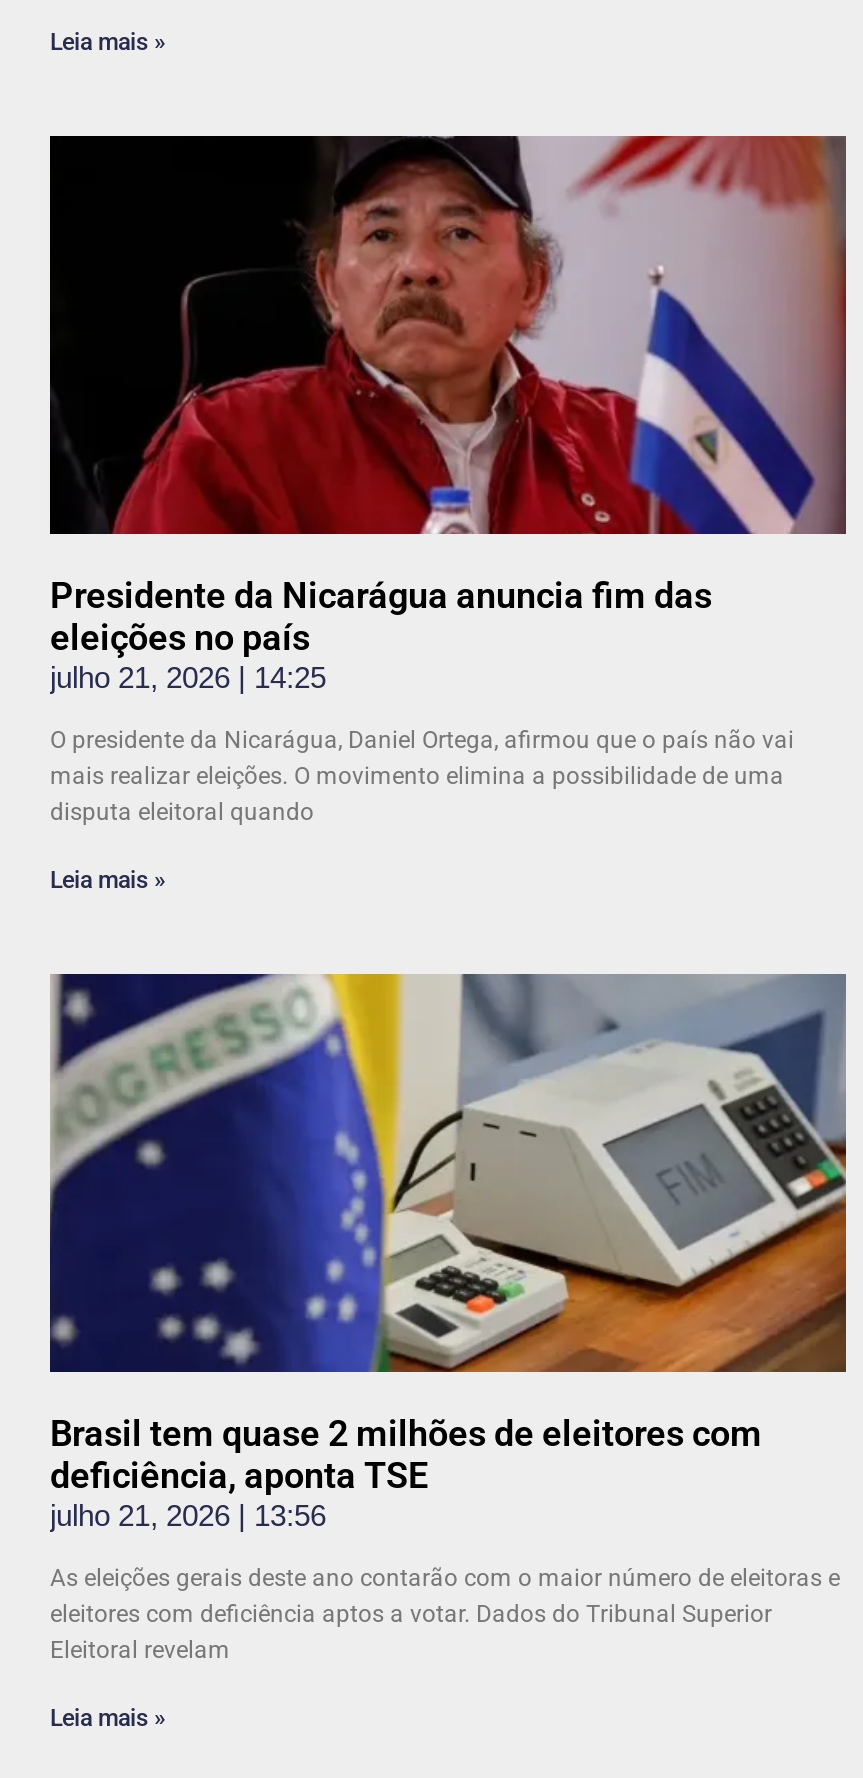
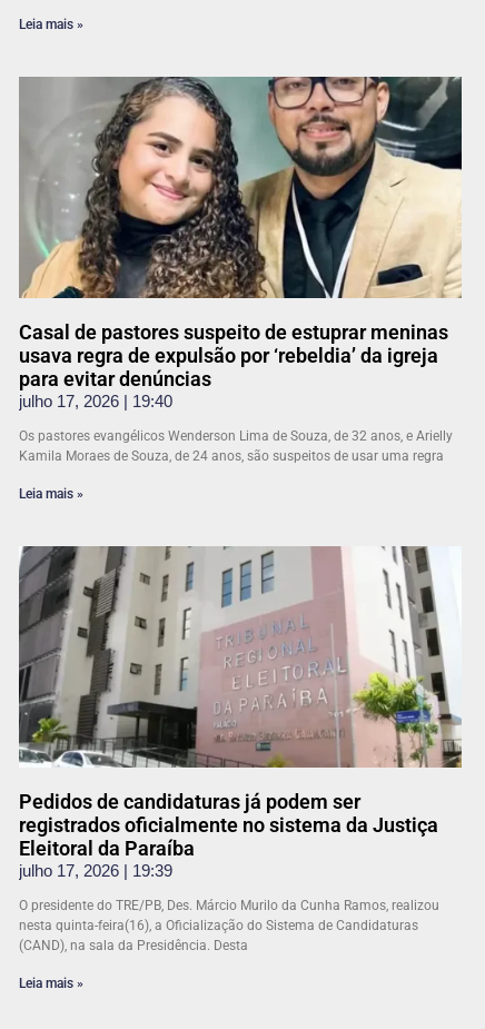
[50,134,848,695] [image] | Presidente da Nicarágua anuncia fim das | eleições no país | julho 21, 2026 14:25 -> [19,76,463,411] [image] | Casal de pastores suspeito de estuprar meninas | usava regra de expulsão por ‘rebeldia’ da igreja | para evitar denúncias | julho 17, 2026 19:40
[50,727,794,827] O presidente da Nicarágua, Daniel Ortega, afirmou que o país não vai | mais realizar eleições. O movimento elimina a possibilidade de uma | disputa eleitoral quando -> [19,429,453,464] Os pastores evangélicos Wenderson Lima de Souza, de 32 anos, e Arielly | Kamila Moraes de Souza, de 24 anos, são suspeitos de usar uma regra
[50,972,848,1533] [image] | Brasil tem quase 2 milhões de eleitores com | deficiência, aponta TSE | julho 21, 2026 13:56 -> [19,545,463,880] [image] | Pedidos de candidaturas já podem ser | registrados oficialmente no sistema da Justiça | Eleitoral da Paraíba | julho 17, 2026 19:39
[50,1565,840,1665] As eleições gerais deste ano contarão com o maior número de eleitoras e | eleitores com deficiência aptos a votar. Dados do Tribunal Superior | Eleitoral revelam -> [19,898,439,954] O presidente do TRE/PB, Des. Márcio Murilo da Cunha Ramos, realizou | nesta quinta-feira(16), a Oficialização do Sistema de Candidaturas | (CAND), na sala da Presidência. Desta

